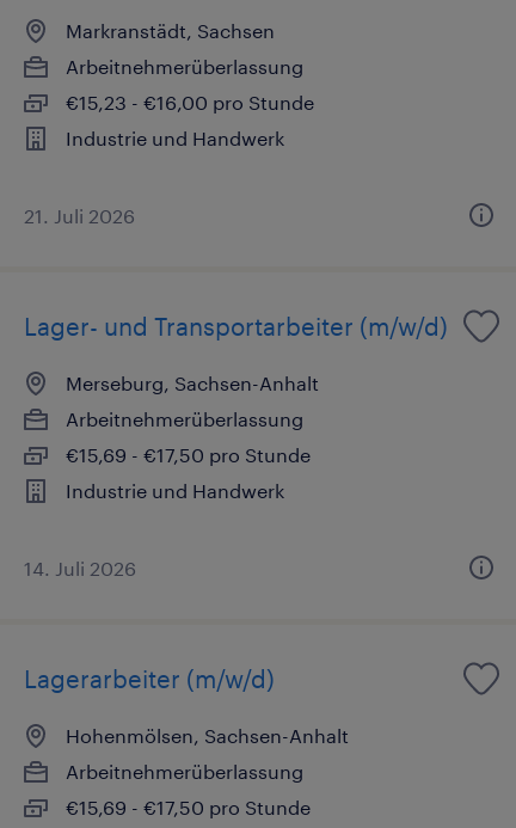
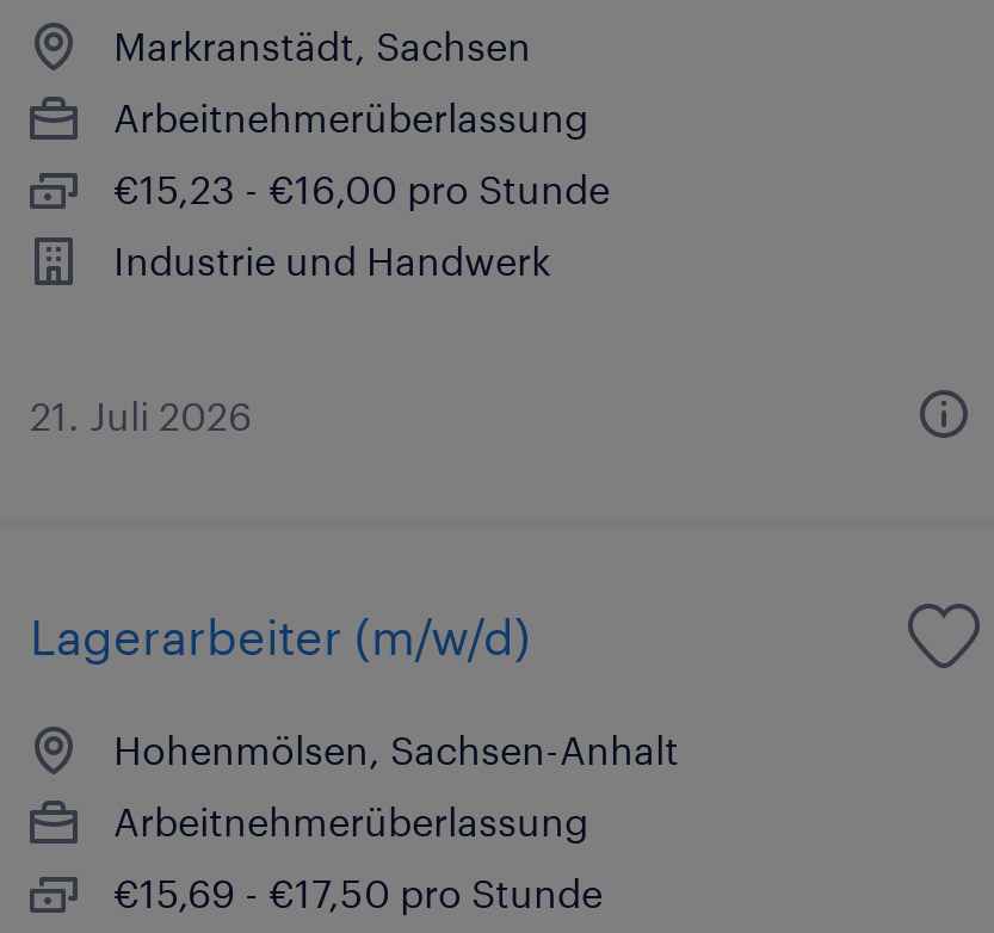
[24,312,448,579] Lager- und Transportarbeiter (m/w/d) | Merseburg, Sachsen-Anhalt | Arbeitnehmerüberlassung | €15,69 - €17,50 pro Stunde | Industrie und Handwerk | 14. Juli 2026 -> none

